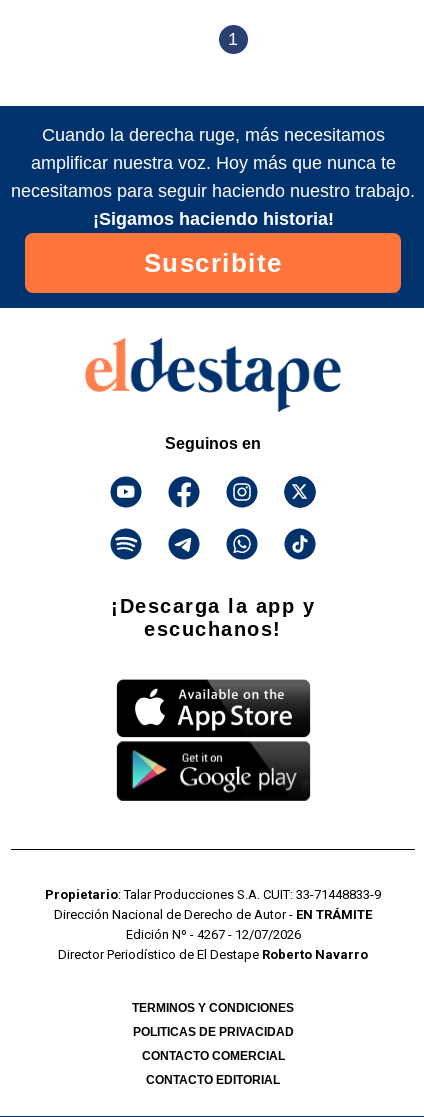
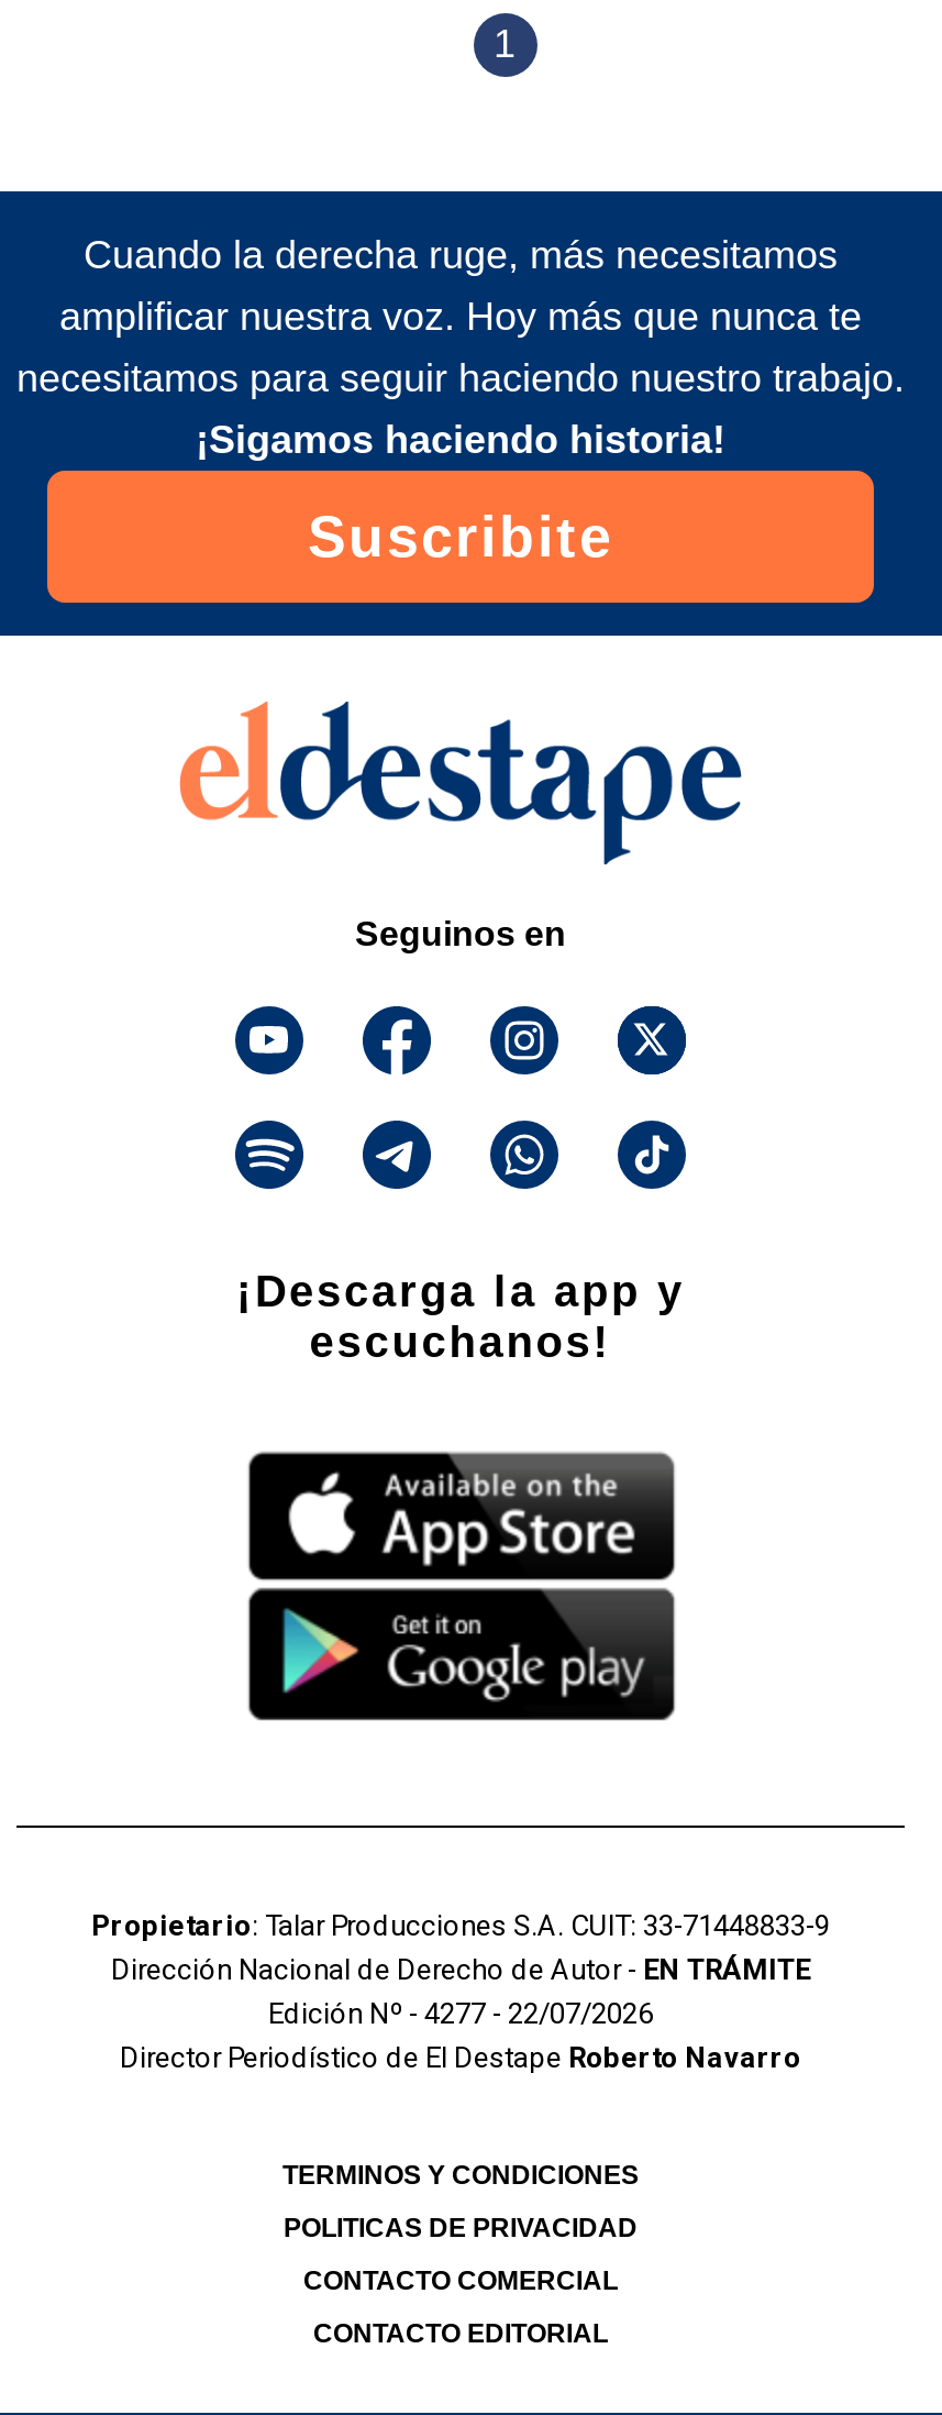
[125,927,300,942] Edición Nº - 4267 - 12/07/2026 -> [268,1997,653,2030] Edición Nº - 4277 - 22/07/2026

